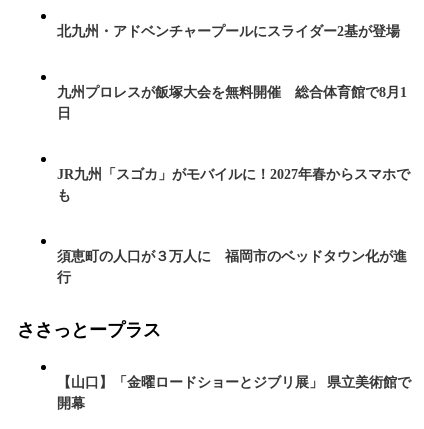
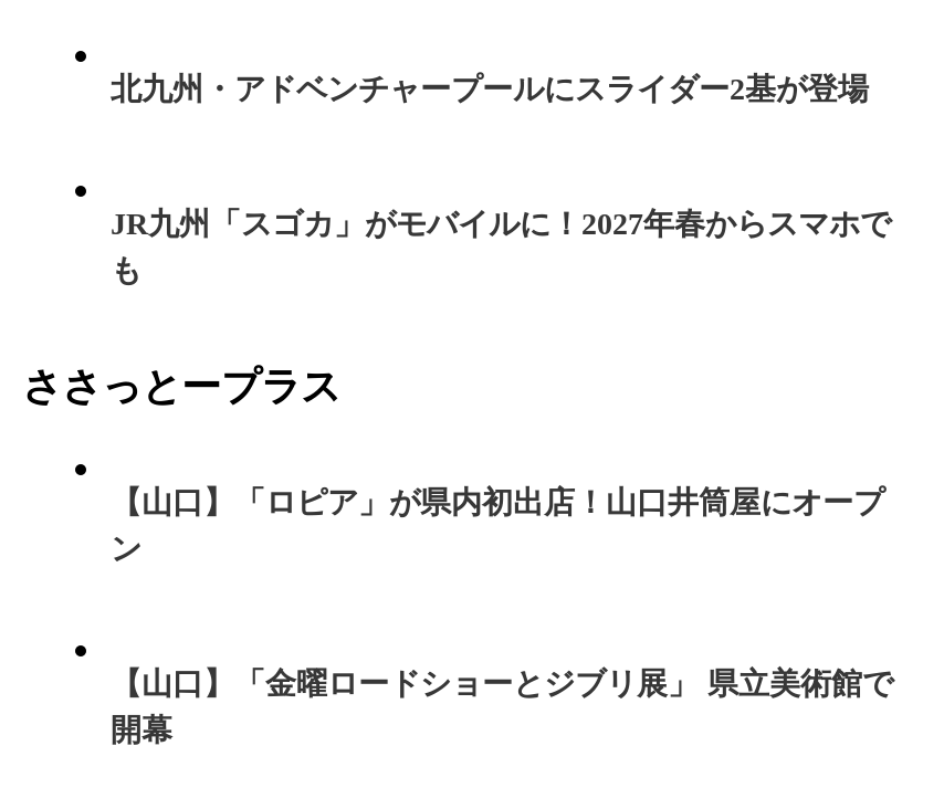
[57,84,407,120] 九州プロレスが飯塚大会を無料開催 総合体育館で8月1 | 日 -> none
[57,248,407,284] 須恵町の人口が３万人に 福岡市のベッドタウン化が進 | 行 -> none
moved [17,319,161,339] -> [22,364,340,408]: ささっとープラス
none -> [111,485,884,565] 【山口】「ロピア」が県内初出店！山口井筒屋にオープ | ン

